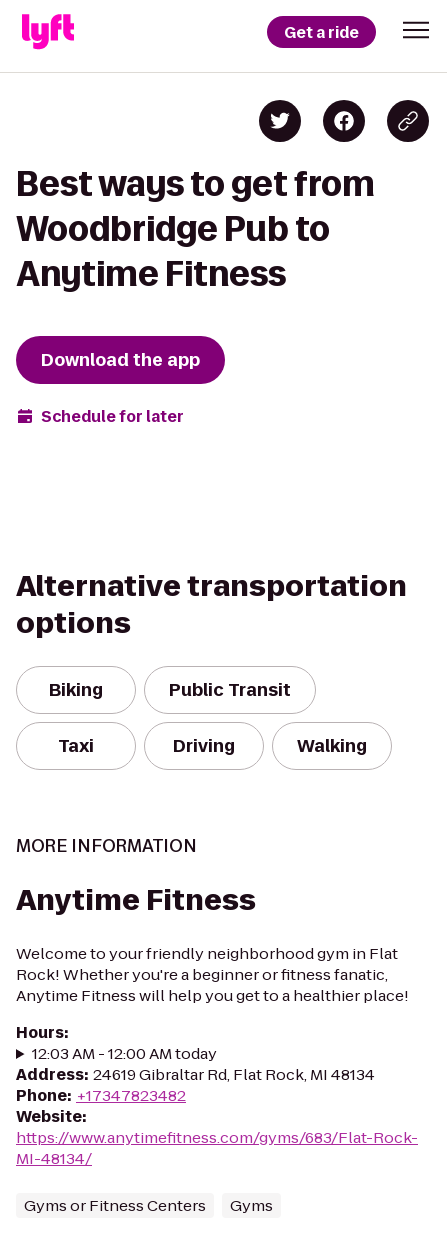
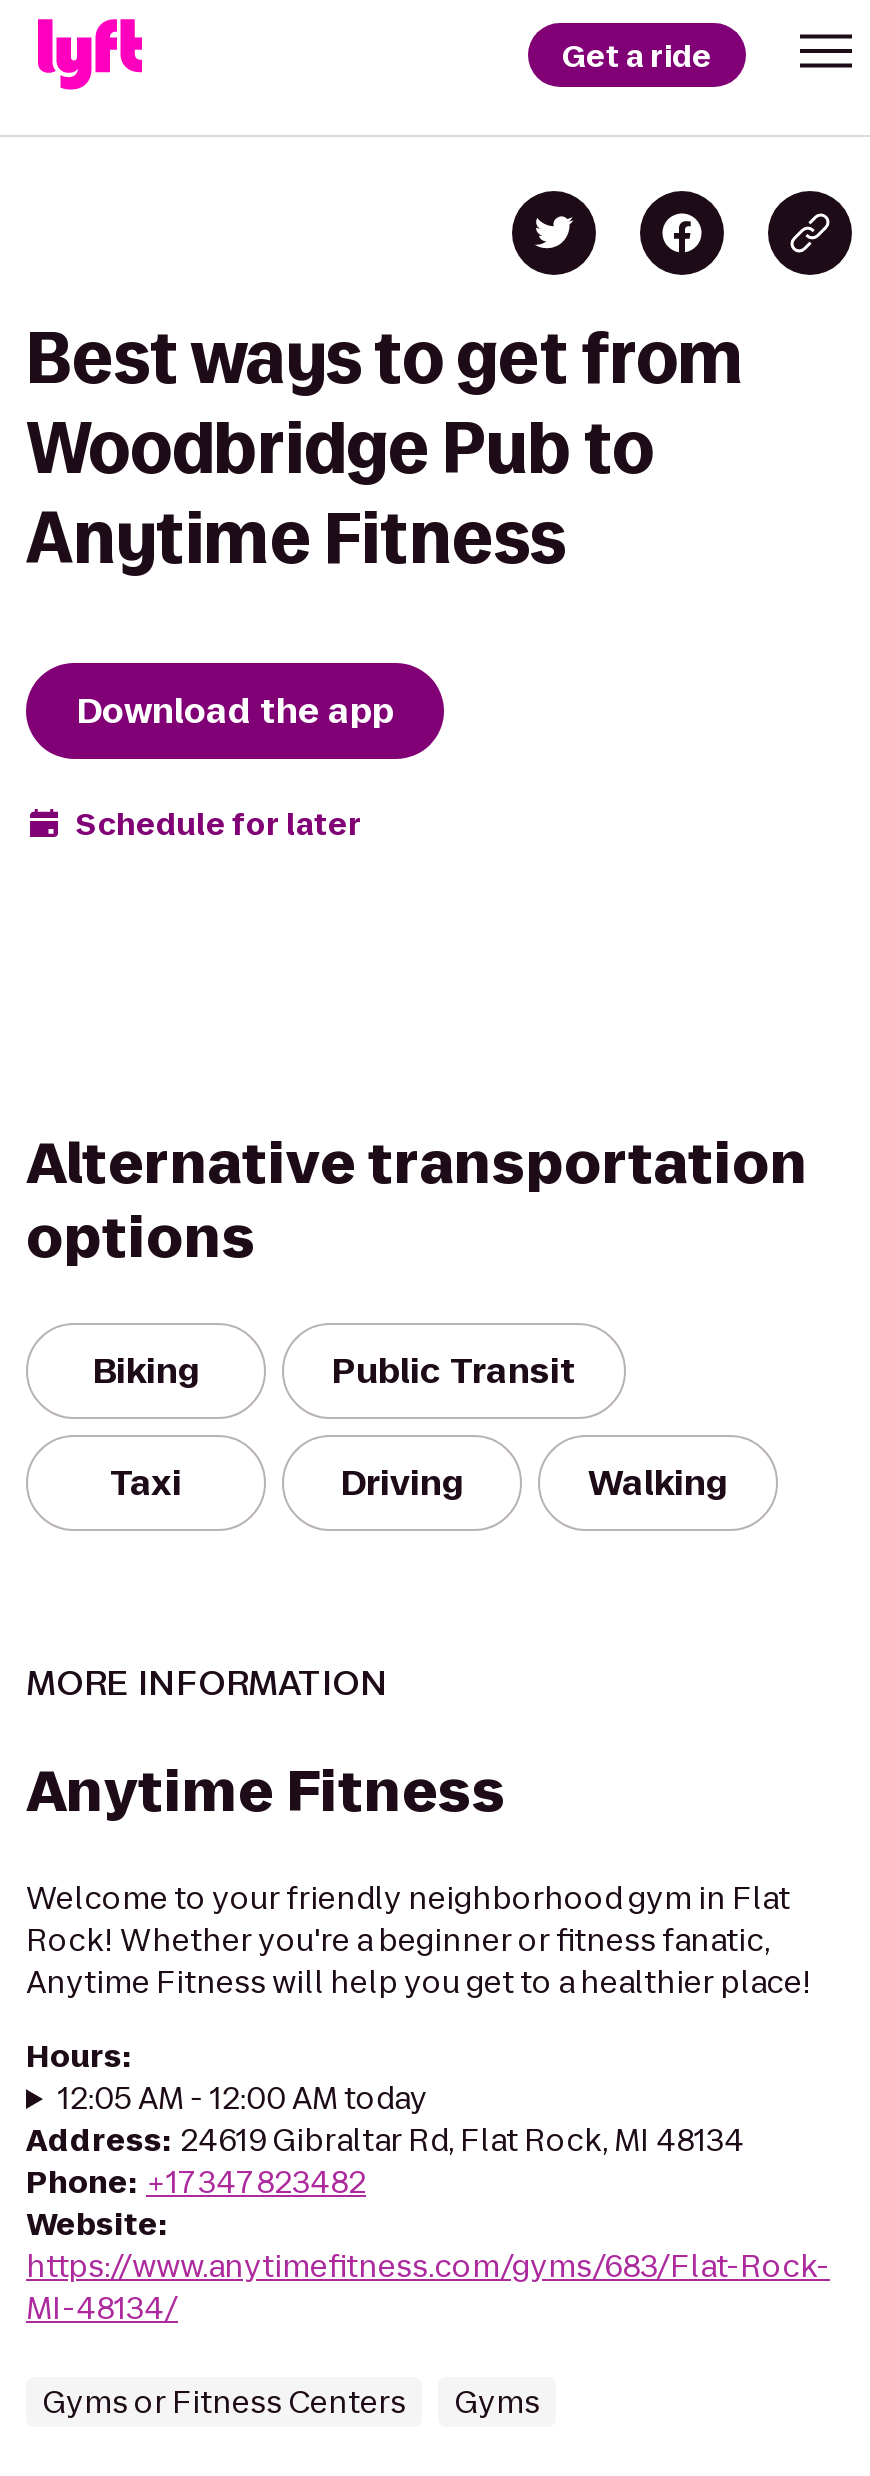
[32,1043,217,1064] 12:03 AM - 12:00 AM today -> [58,2077,428,2119] 12:05 AM - 12:00 AM today

